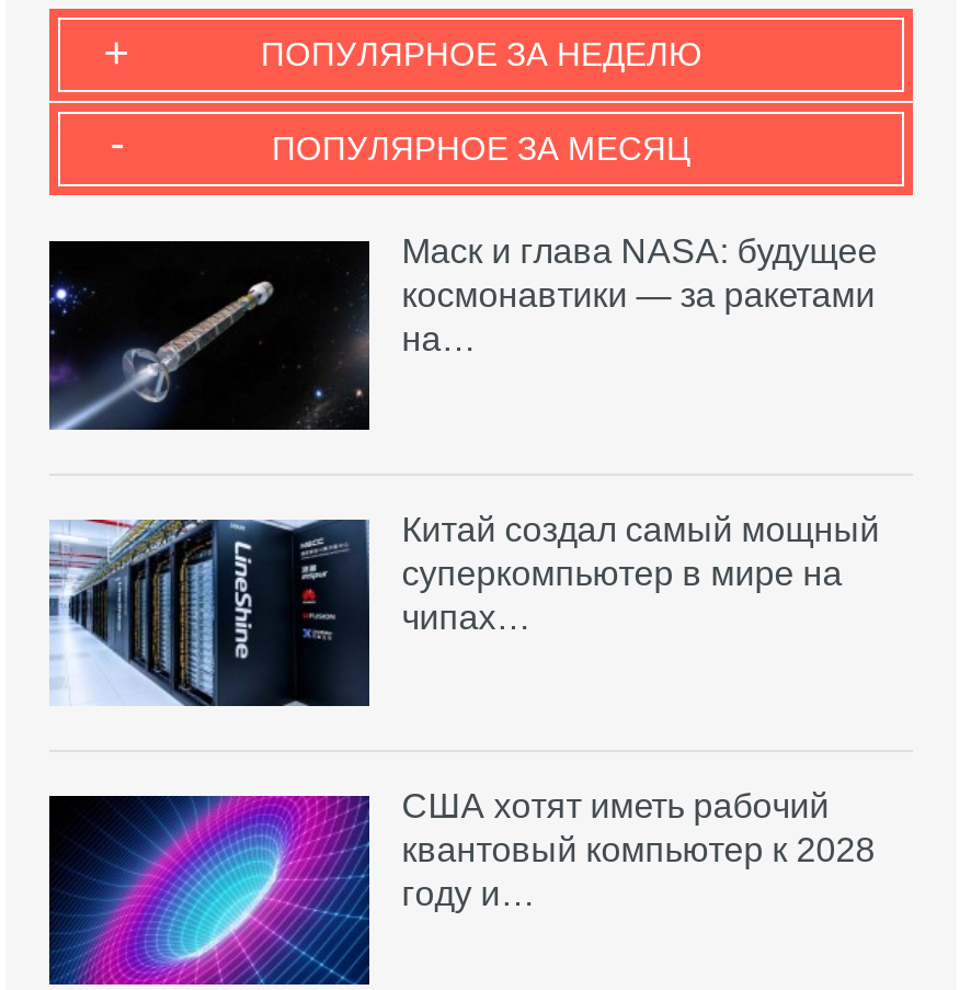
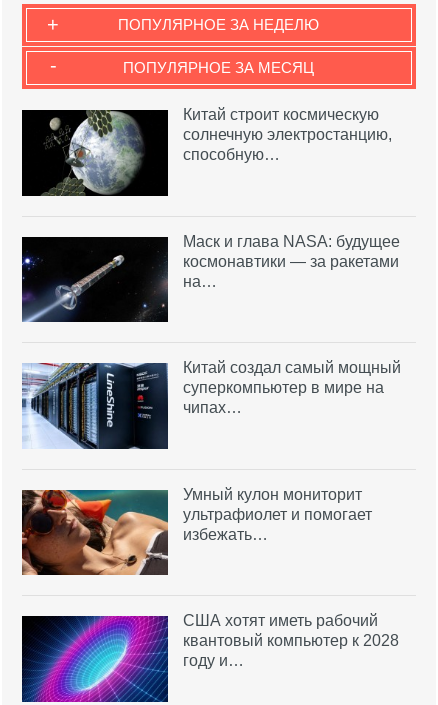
none -> [21,106,392,197] [image] | Китай строит космическую | солнечную электростанцию, | способную…
none -> [21,486,372,576] [image] | Умный кулон мониторит | ультрафиолет и помогает | избежать…

